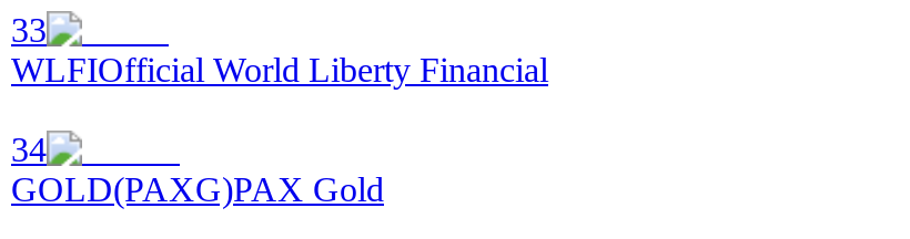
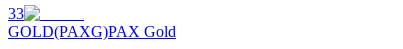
[11,52,548,169] WLFIOfficial World Liberty Financial | 34 -> none

